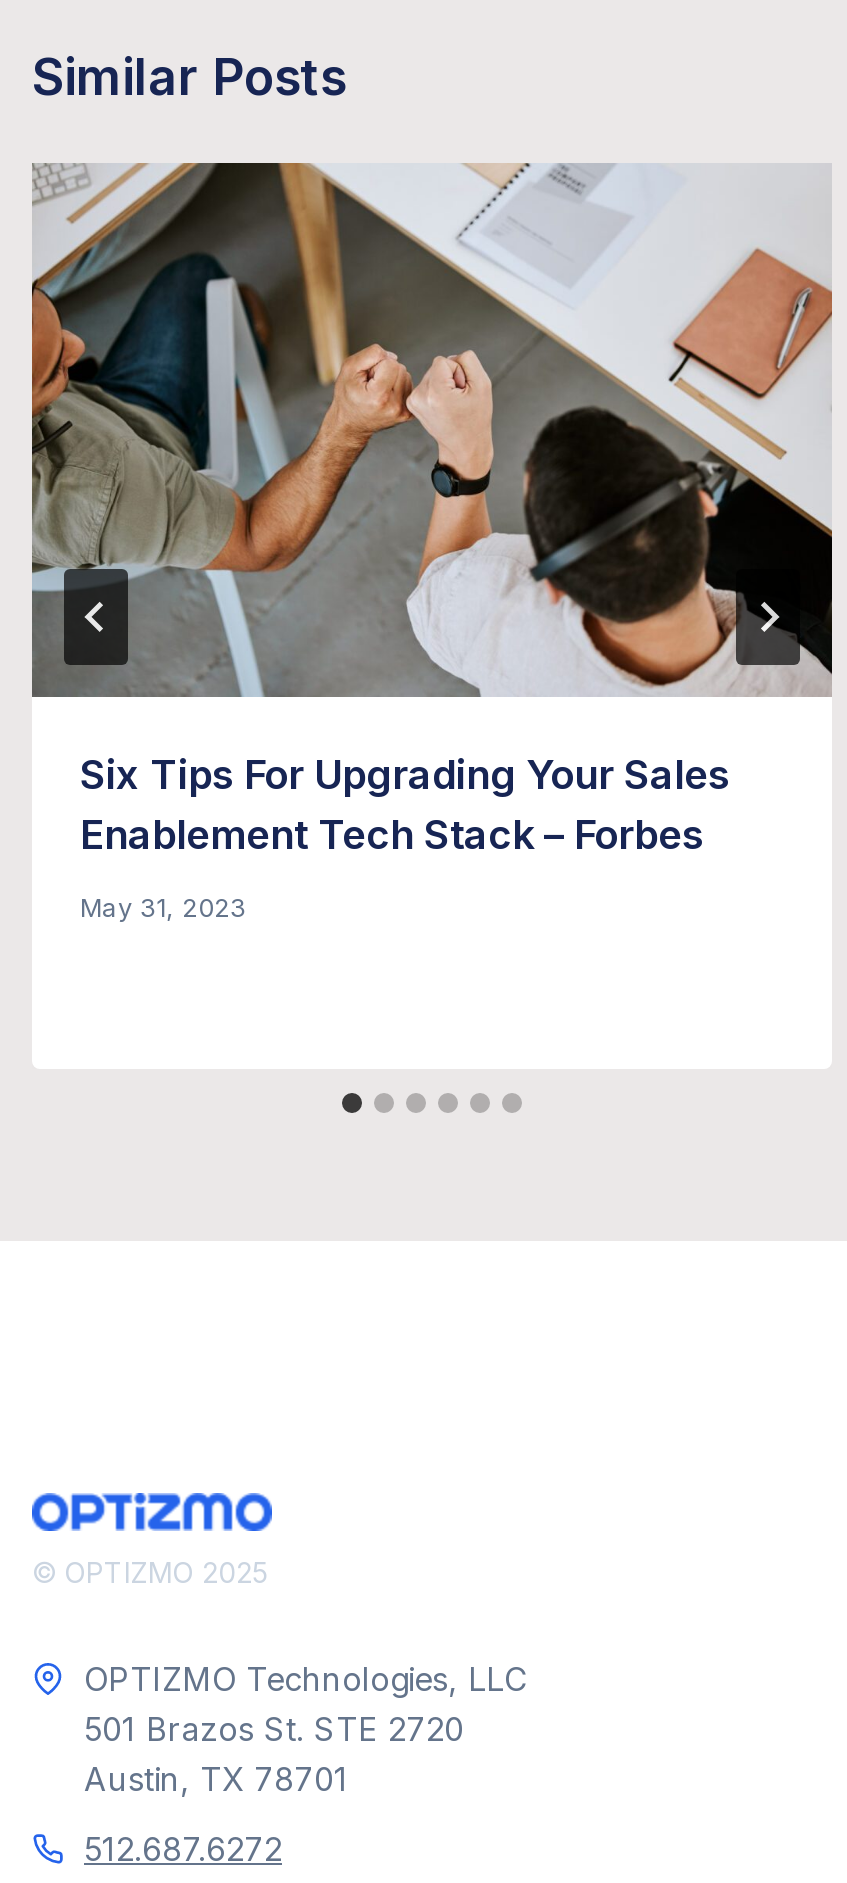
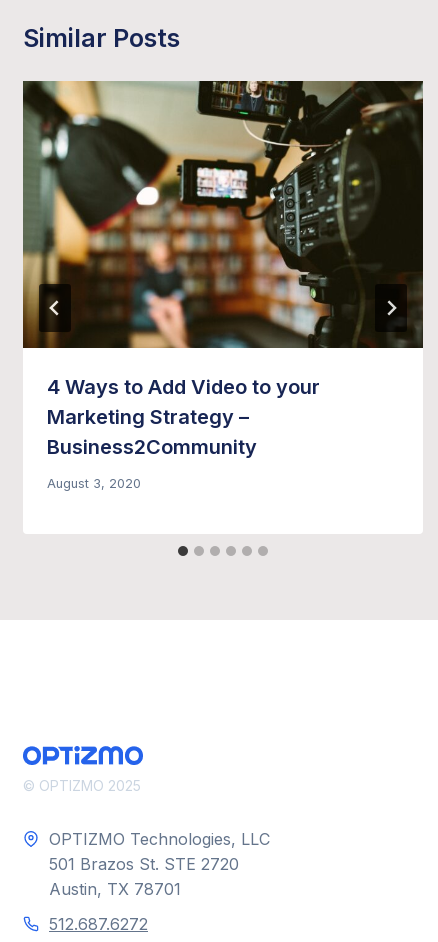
[32,163,834,858] [image] | Six Tips For Upgrading Your Sales | Enablement Tech Stack – Forbes -> [22,80,424,459] [image] | 4 Ways to Add Video to your | Marketing Strategy – | Business2Community
[80,894,246,924] May 31, 2023 -> [47,476,141,491] August 3, 2020

